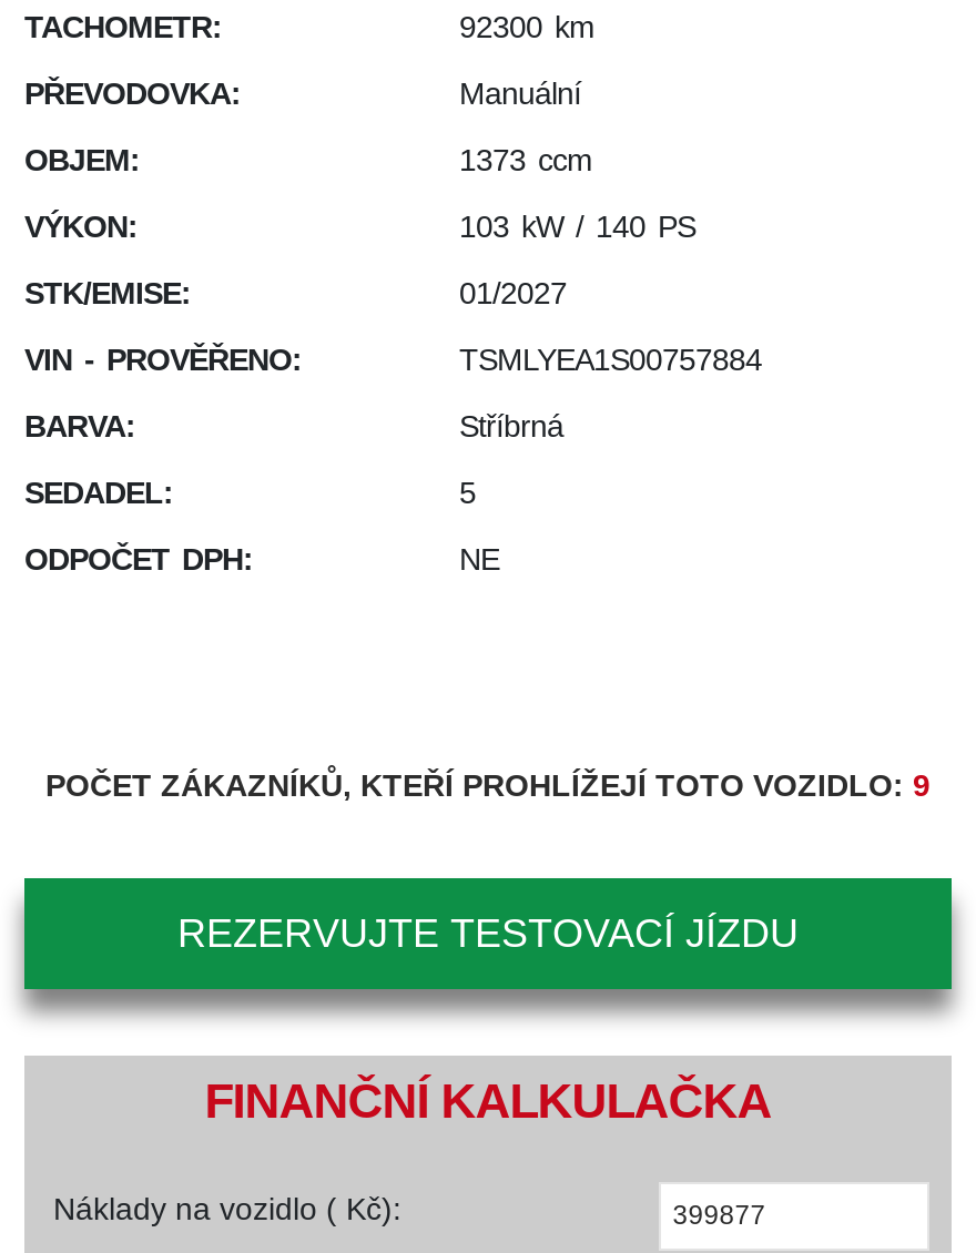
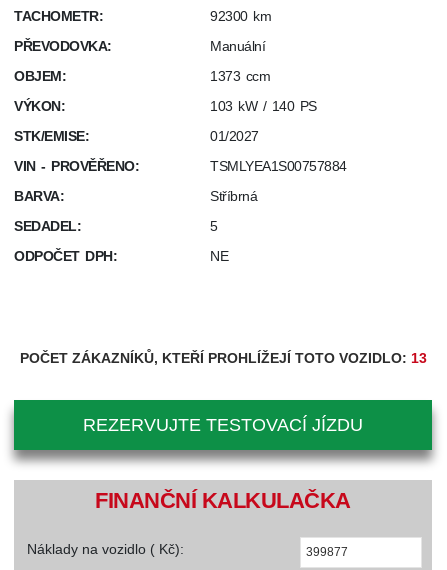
[45,768,931,803] POČET ZÁKAZNÍKŮ, KTEŘÍ PROHLÍŽEJÍ TOTO VOZIDLO: 9 -> [19,350,426,366] POČET ZÁKAZNÍKŮ, KTEŘÍ PROHLÍŽEJÍ TOTO VOZIDLO: 13

